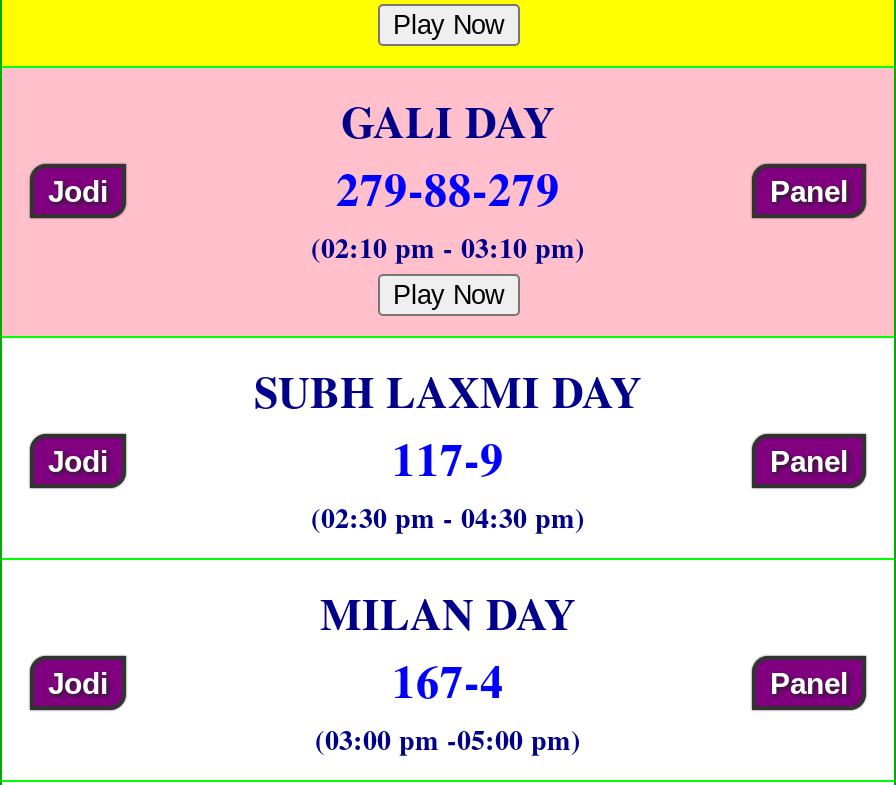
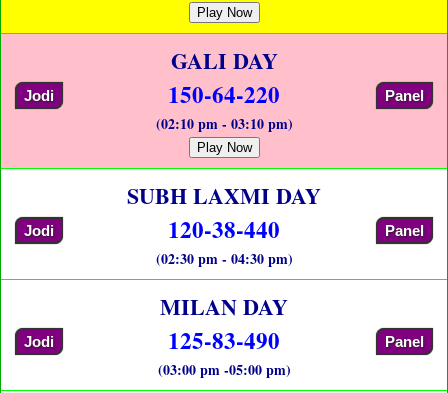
[336,154,560,222] 279-88-279 -> [168,77,280,111] 150-64-220
[392,424,504,492] 117-9 -> [168,212,280,246] 120-38-440
[392,646,504,714] 167-4 -> [168,323,280,357] 125-83-490

